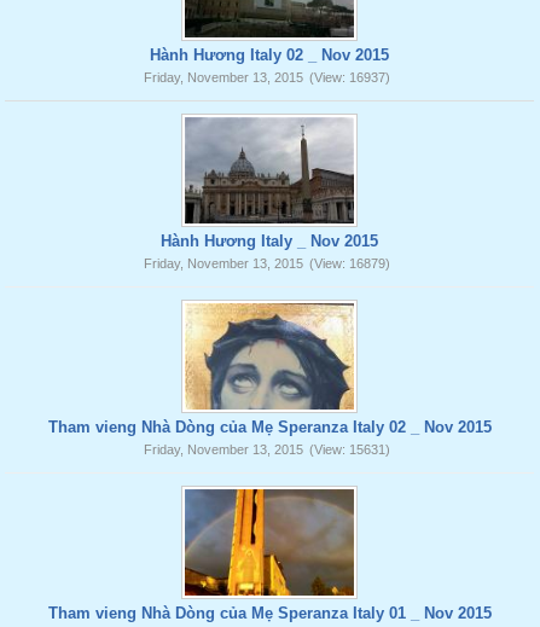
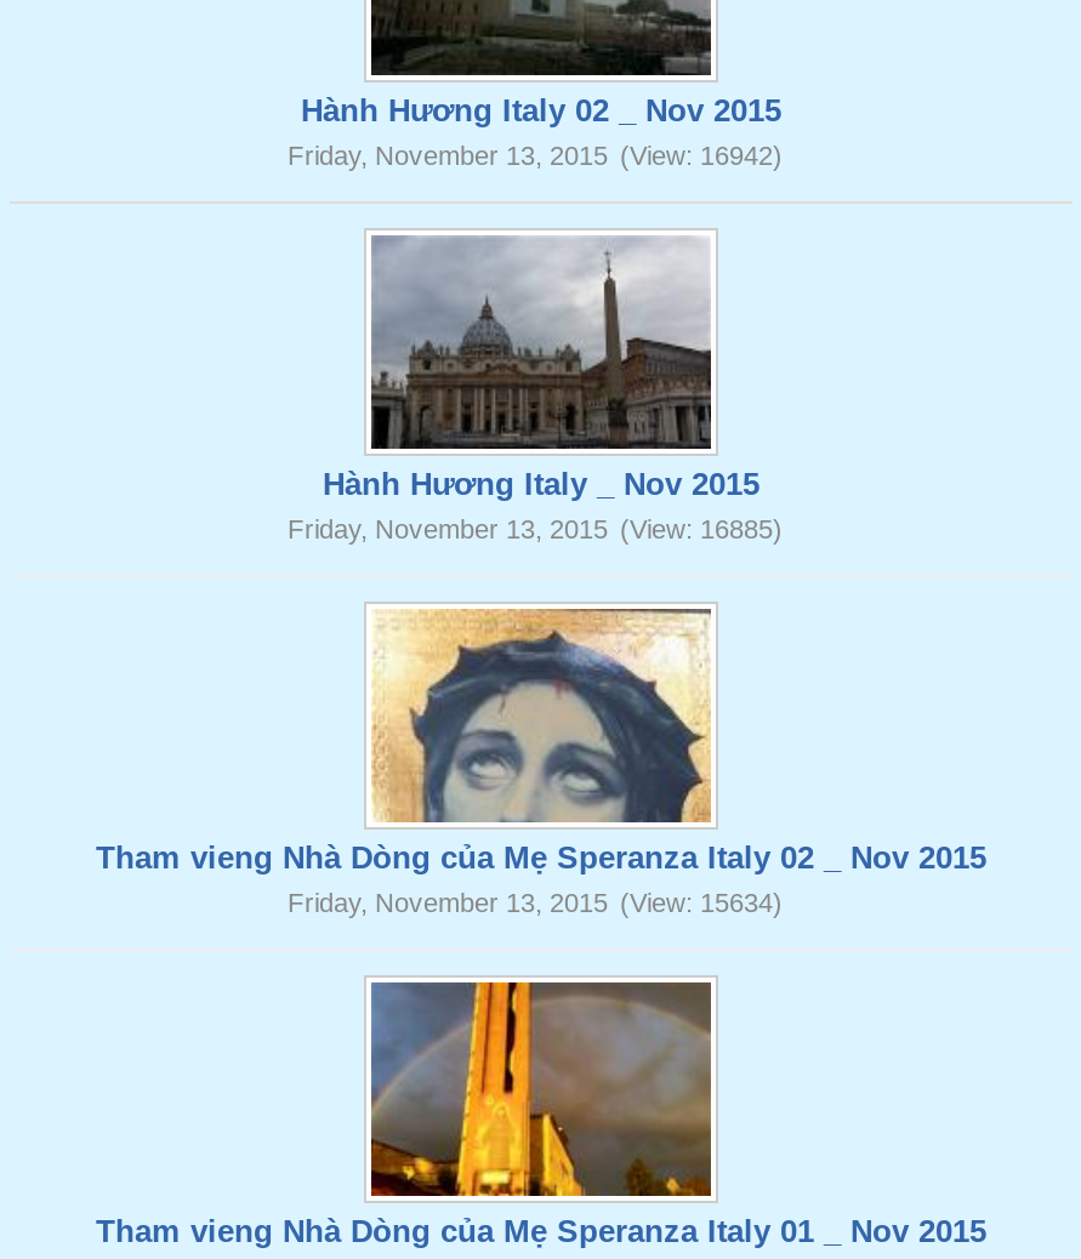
[143,70,390,85] Friday, November 13, 2015 (View: 16937) -> [288,141,783,170] Friday, November 13, 2015 (View: 16942)
[143,256,390,271] Friday, November 13, 2015 (View: 16879) -> [288,514,783,543] Friday, November 13, 2015 (View: 16885)
[143,442,390,457] Friday, November 13, 2015 (View: 15631) -> [288,888,783,917] Friday, November 13, 2015 (View: 15634)

